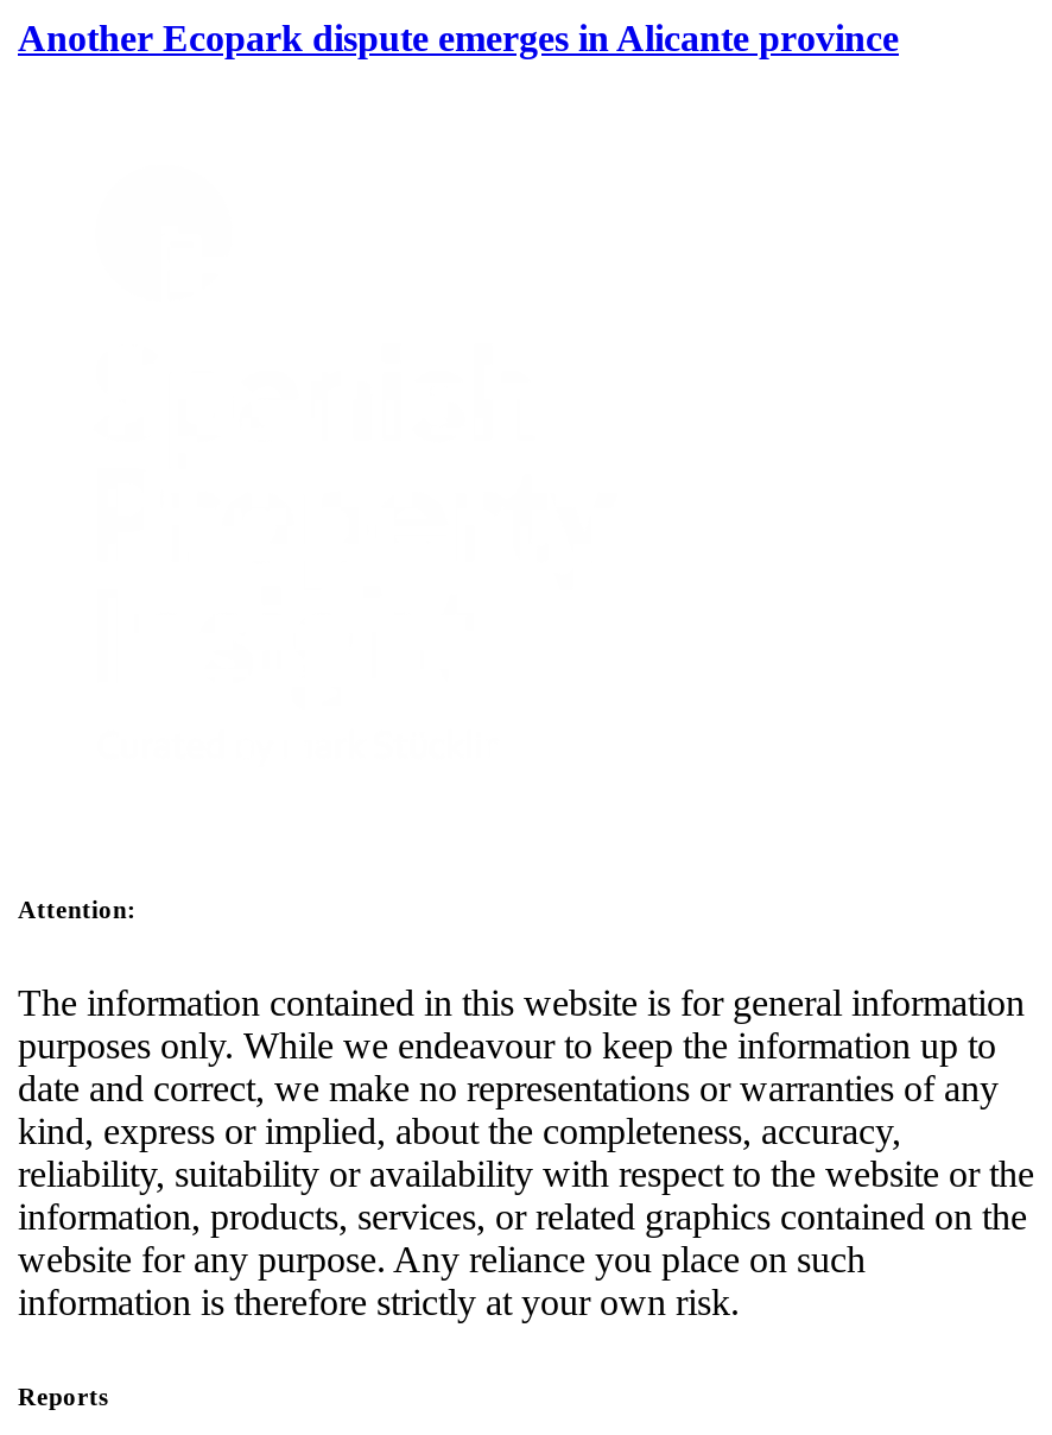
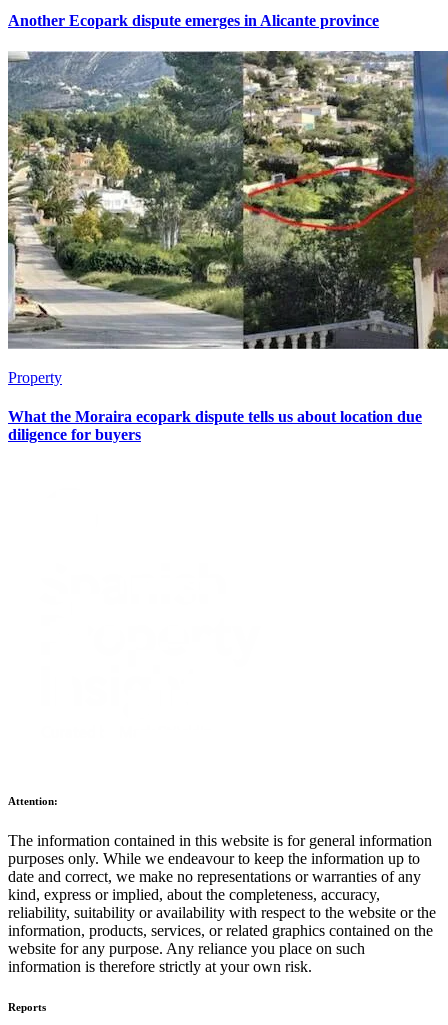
none -> [7,50,445,443] [image] | Property | What the Moraira ecopark dispute tells us about location due | diligence for buyers

